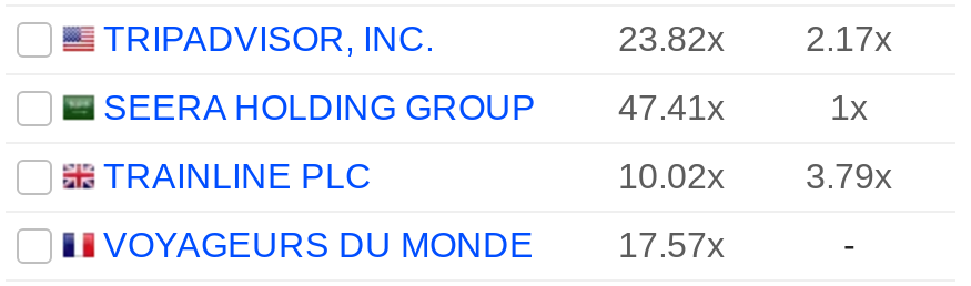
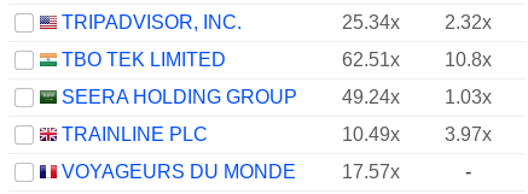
[618,20,892,58] 23.82x | 2.17x -> [62,12,491,70] 25.34x | 2.32x | TBO TEK LIMITED | 62.51x | 10.8x
[618,89,868,126] 47.41x | 1x -> [342,87,491,107] 49.24x | 1.03x
[618,157,892,195] 10.02x | 3.79x -> [342,124,491,145] 10.49x | 3.97x

